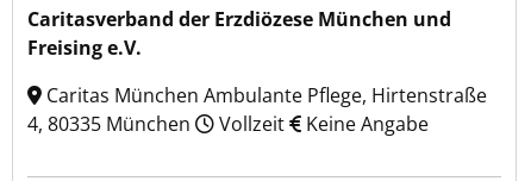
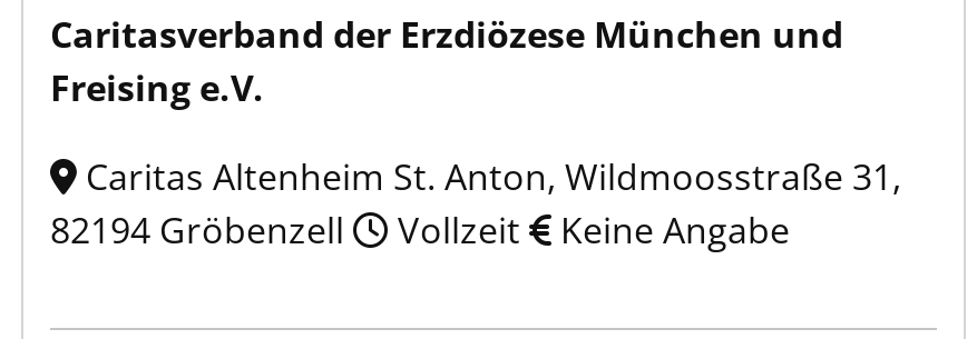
[27,82,487,137] Caritas München Ambulante Pflege, Hirtenstraße | 4, 80335 München -> [50,152,901,255] Caritas Altenheim St. Anton, Wildmoosstraße 31, | 82194 Gröbenzell

